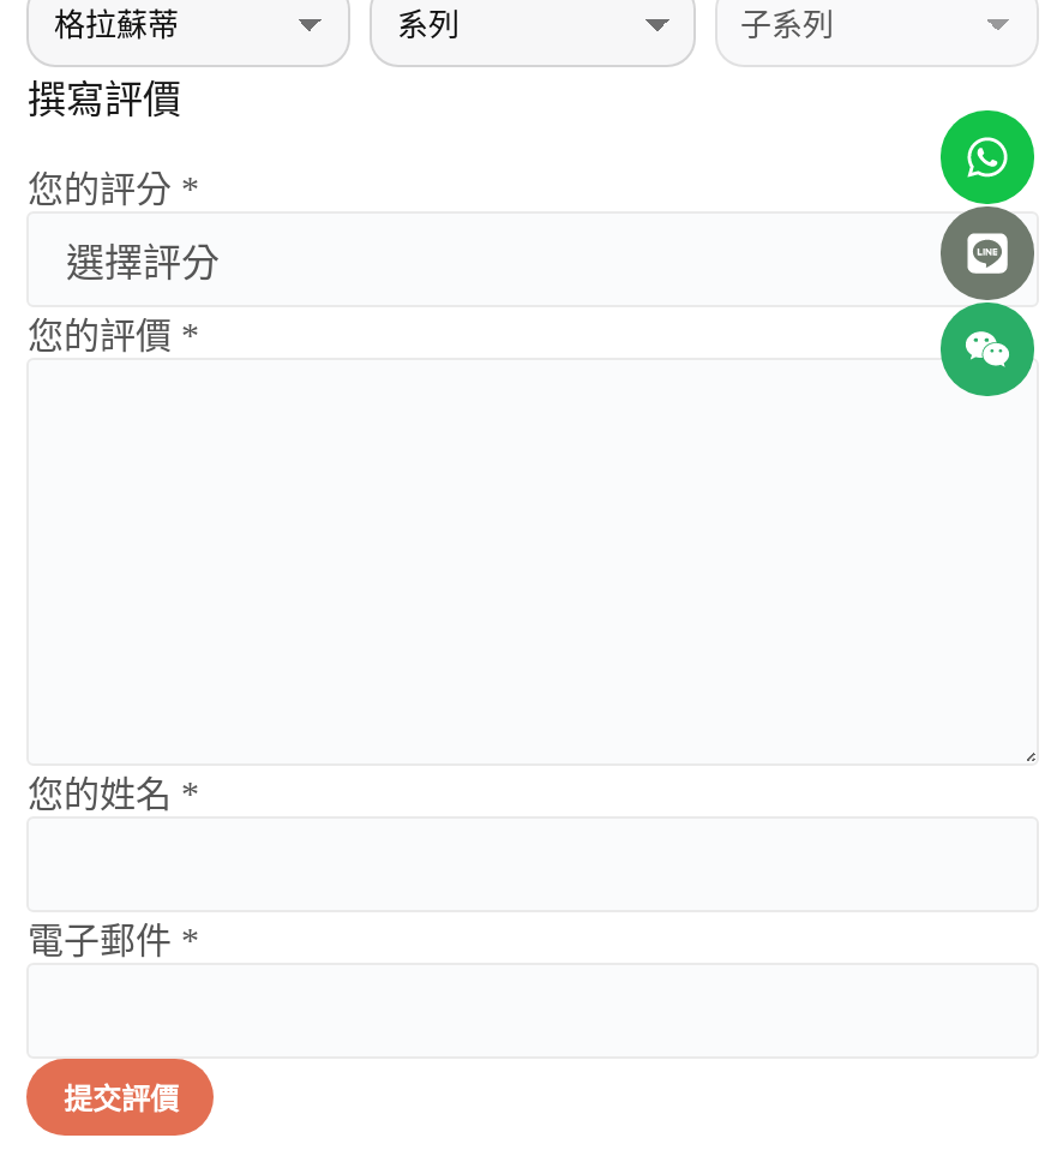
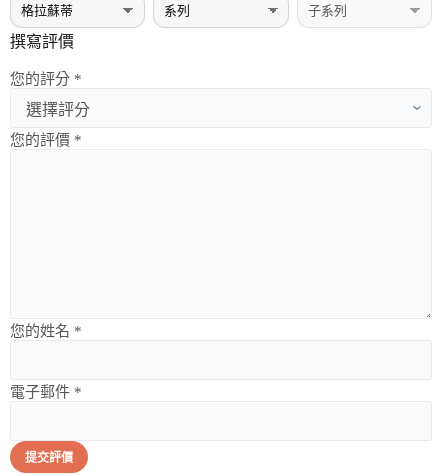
[938,108,1037,399] [image] -> none

